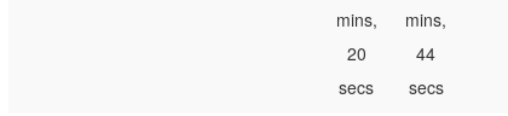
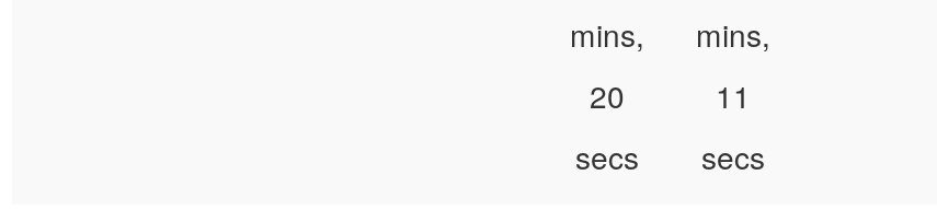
[416,41,435,65] 44 -> [716,74,751,117] 11

